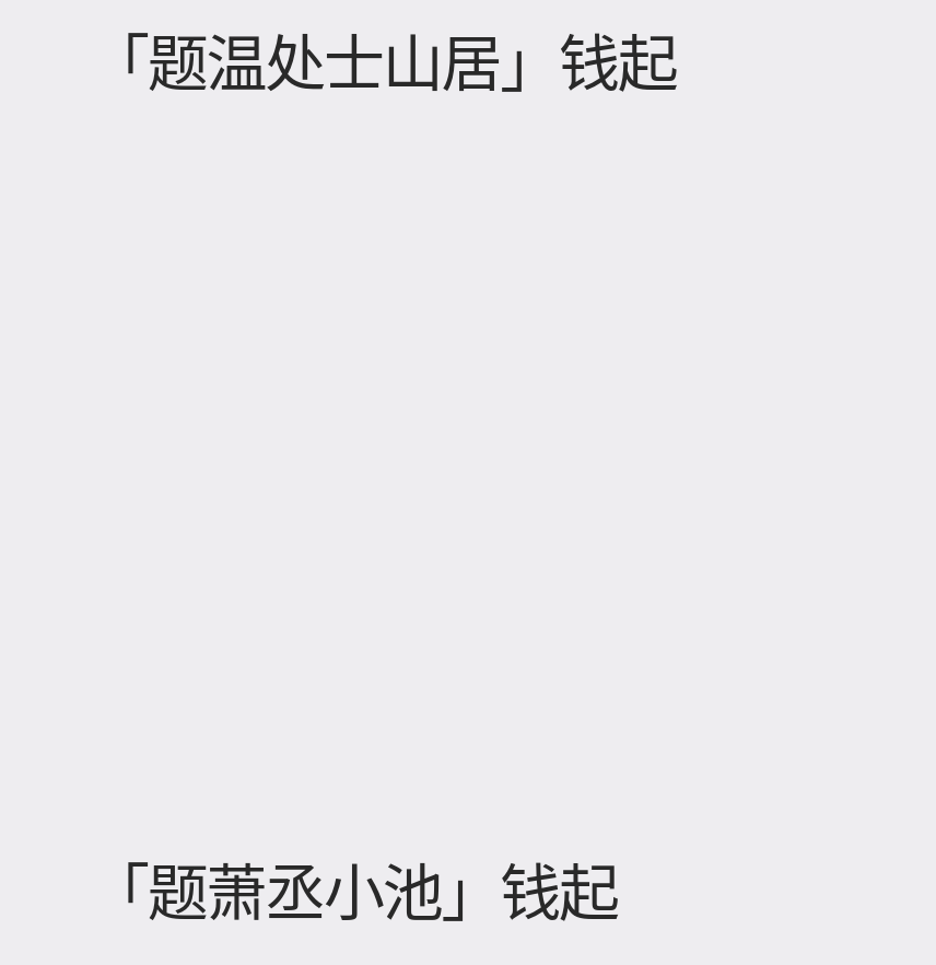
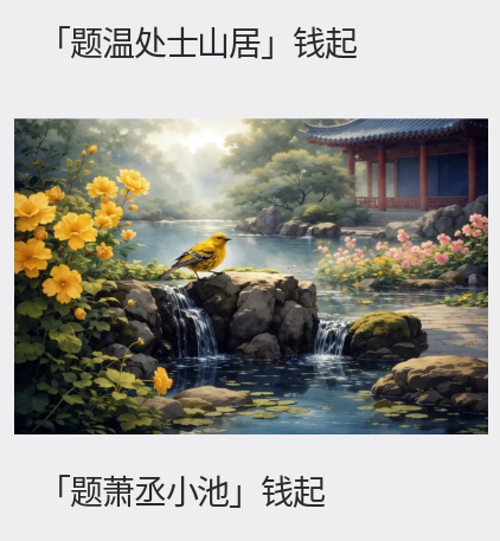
none -> [13,117,489,436] [image]

